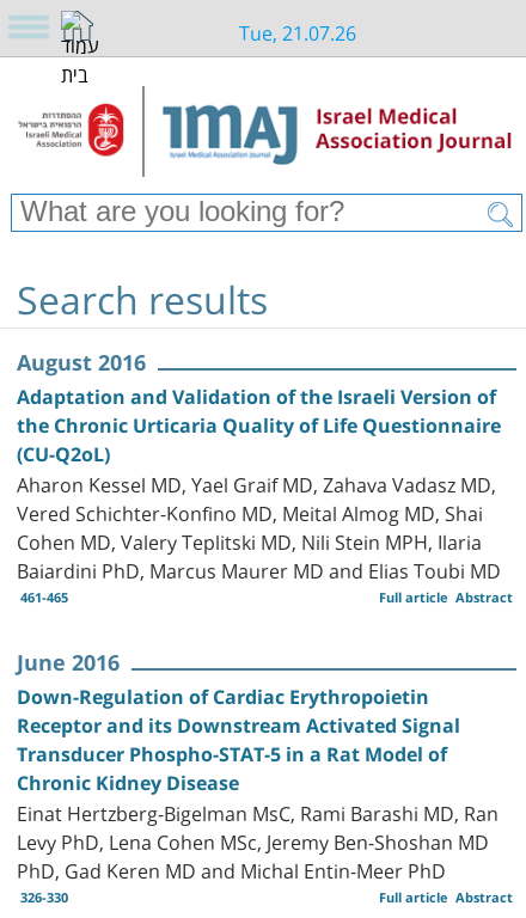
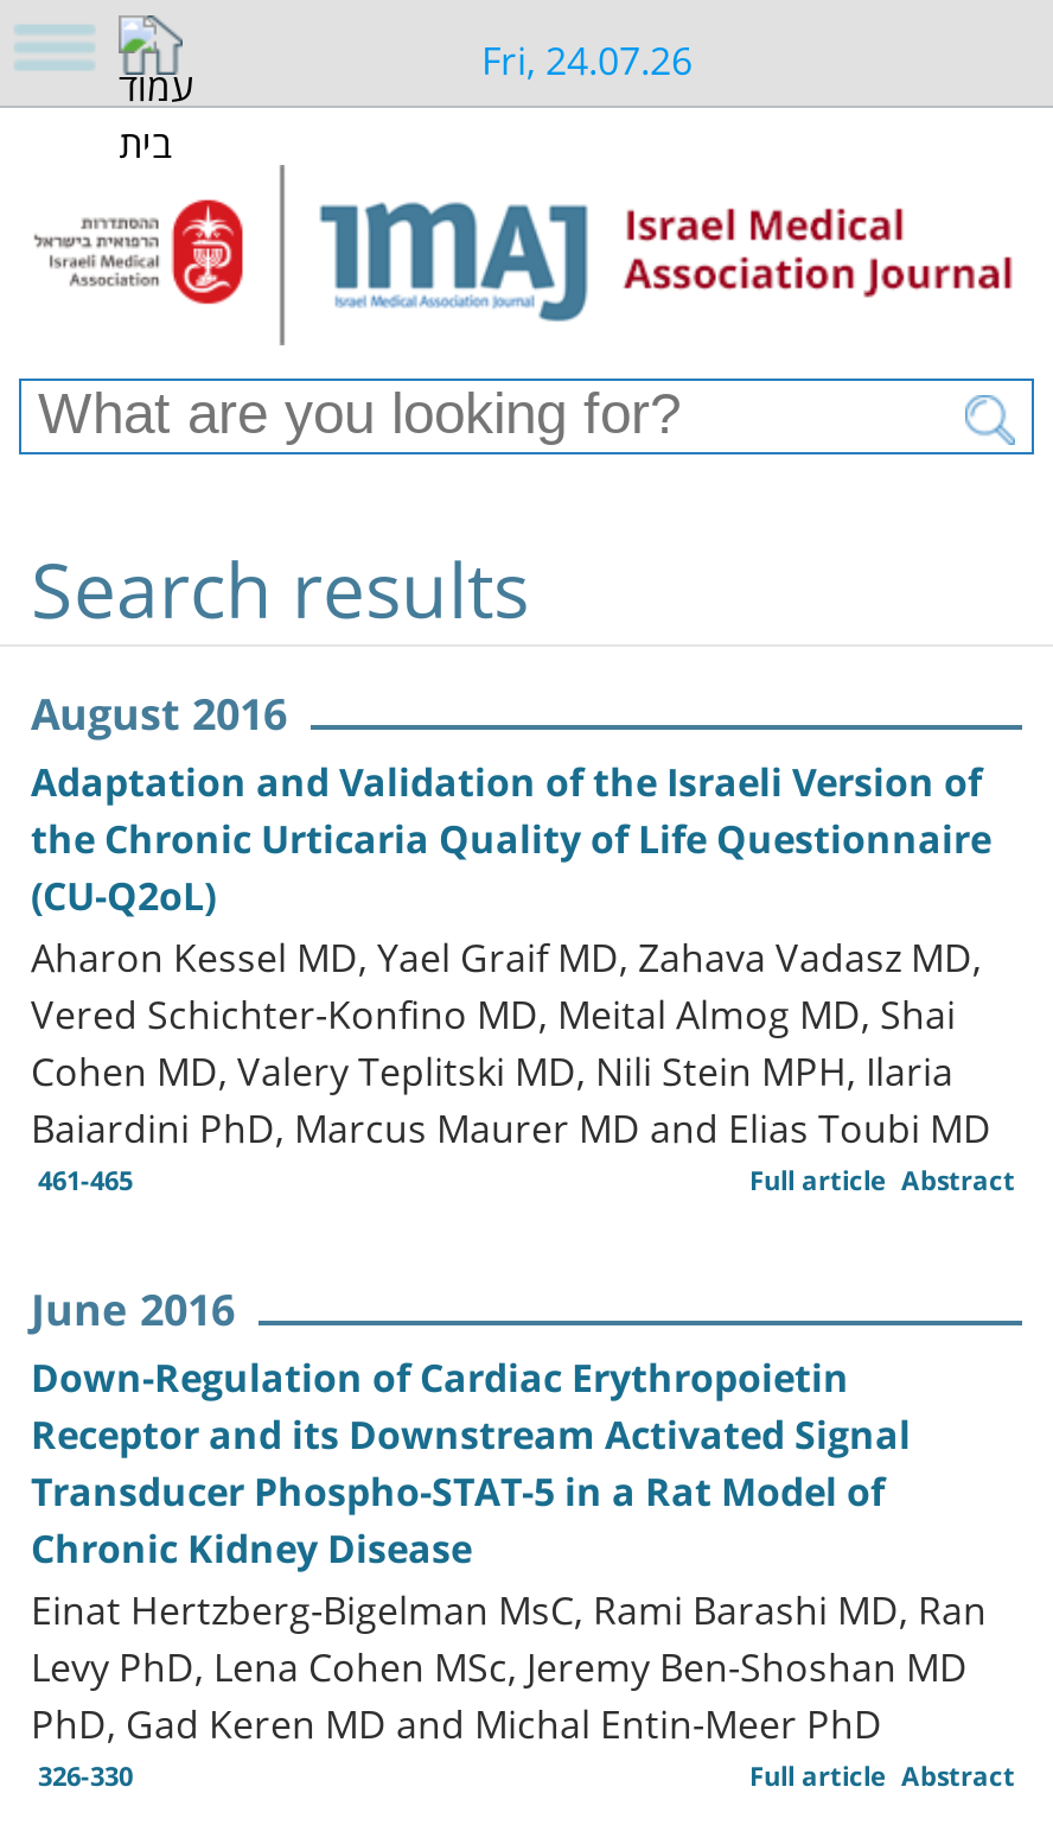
[238,11,356,50] Tue, 21.07.26 -> [481,15,693,94] Fri, 24.07.26

